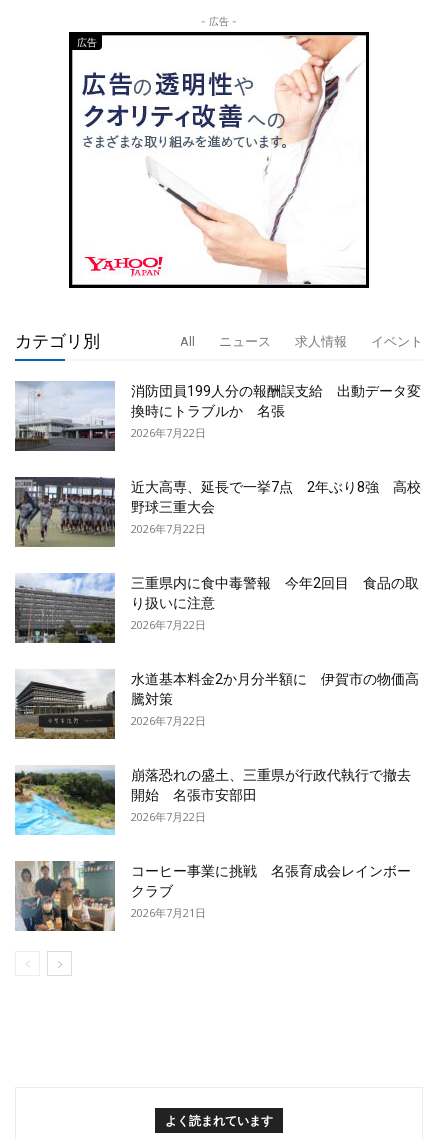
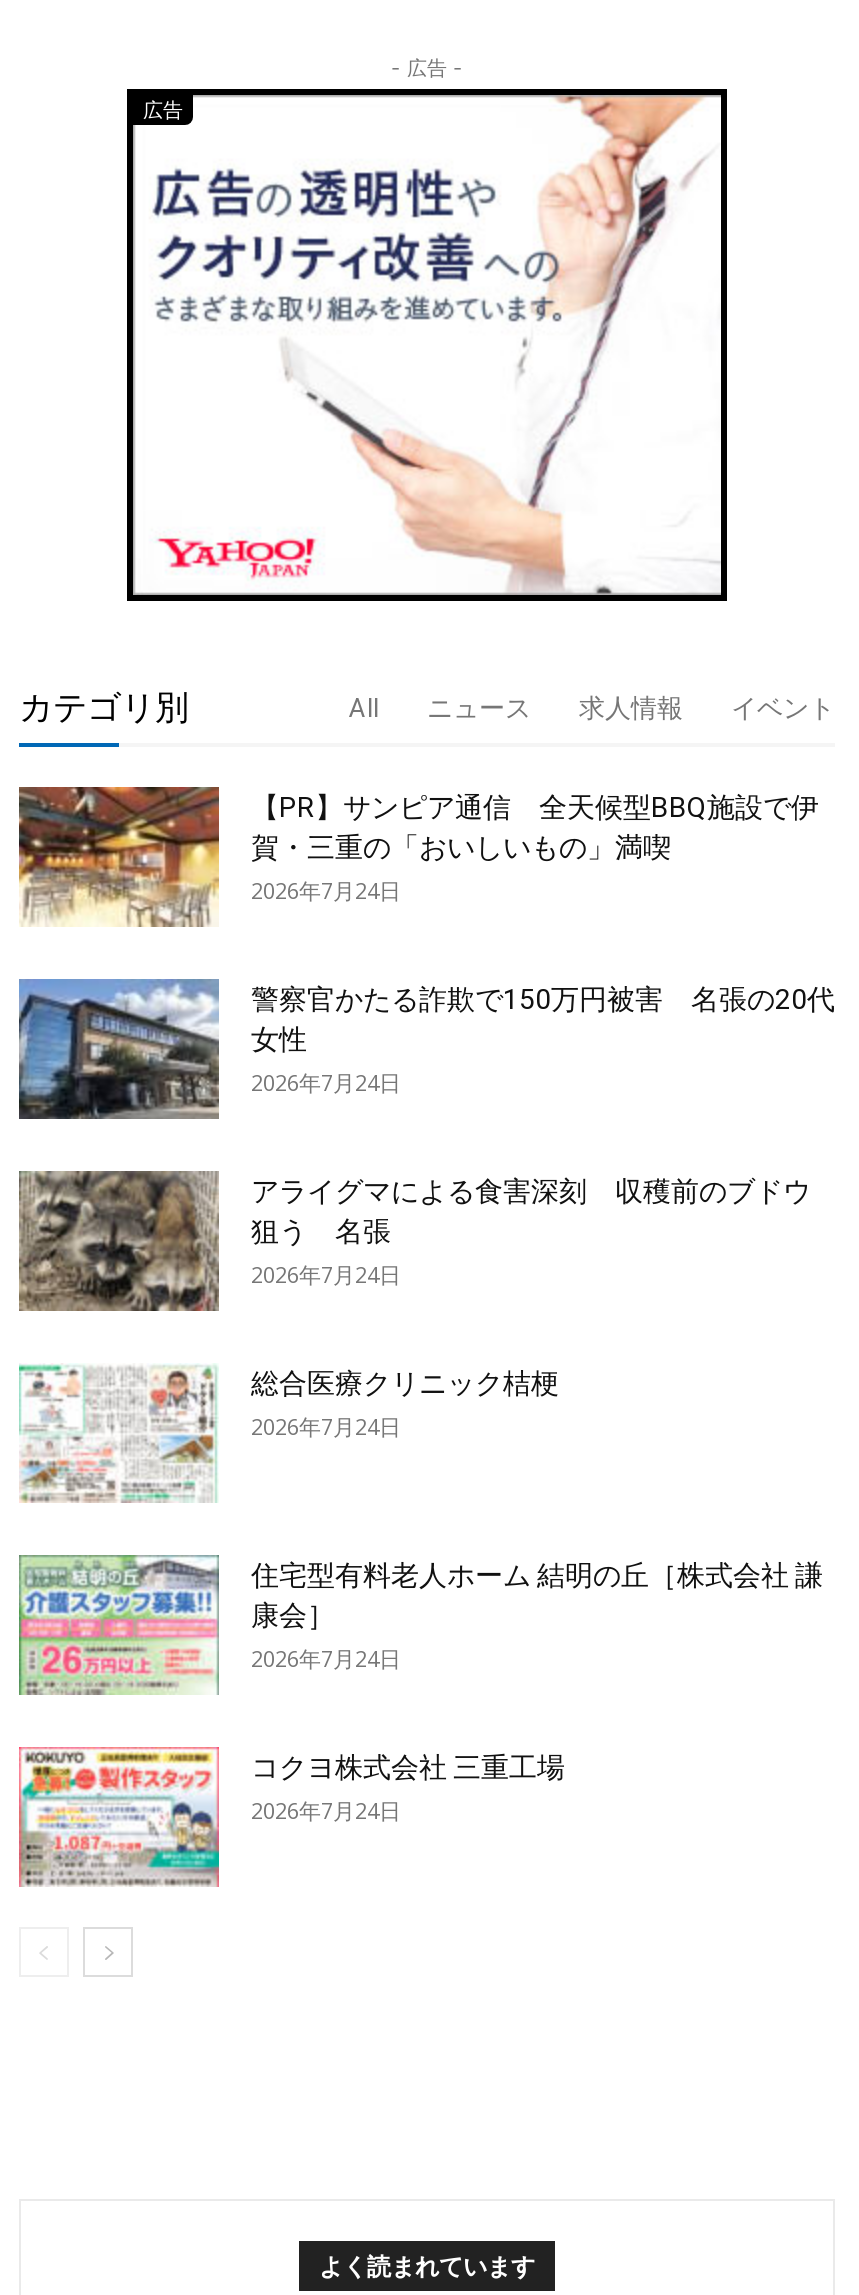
[14,381,421,452] [image] | 消防団員199人分の報酬誤支給 出動データ変 | 換時にトラブルか 名張 | 2026年7月22日 -> [17,785,819,929] [image] | 【PR】サンピア通信 全天候型BBQ施設で伊 | 賀・三重の「おいしいもの」満喫 | 2026年7月24日
[14,476,421,548] [image] | 近大高専、延長で一挙7点 2年ぶり8強 高校 | 野球三重大会 | 2026年7月22日 -> [17,977,835,1121] [image] | 警察官かたる詐欺で150万円被害 名張の20代 | 女性 | 2026年7月24日
[15,572,419,644] [image] | 三重県内に食中毒警報 今年2回目 食品の取 | り扱いに注意 | 2026年7月22日 -> [17,1169,811,1313] [image] | アライグマによる食害深刻 収穫前のブドウ | 狙う 名張 | 2026年7月24日
[14,670,419,740] [image] | 水道基本料金2か月分半額に 伊賀市の物価高 | 騰対策 | 2026年7月22日 -> [19,1363,559,1503] [image] | 総合医療クリニック桔梗 | 2026年7月24日
[14,766,411,836] [image] | 崩落恐れの盛土、三重県が行政代執行で撤去 | 開始 名張市安部田 | 2026年7月22日 -> [17,1555,823,1697] [image] | 住宅型有料老人ホーム 結明の丘［株式会社 謙 | 康会］ | 2026年7月24日
[15,860,411,932] [image] | コーヒー事業に挑戦 名張育成会レインボー | クラブ | 2026年7月21日 -> [17,1747,565,1887] [image] | コクヨ株式会社 三重工場 | 2026年7月24日

